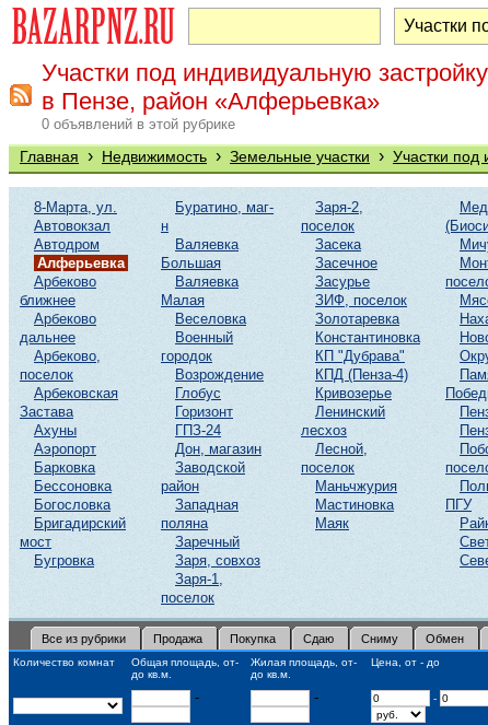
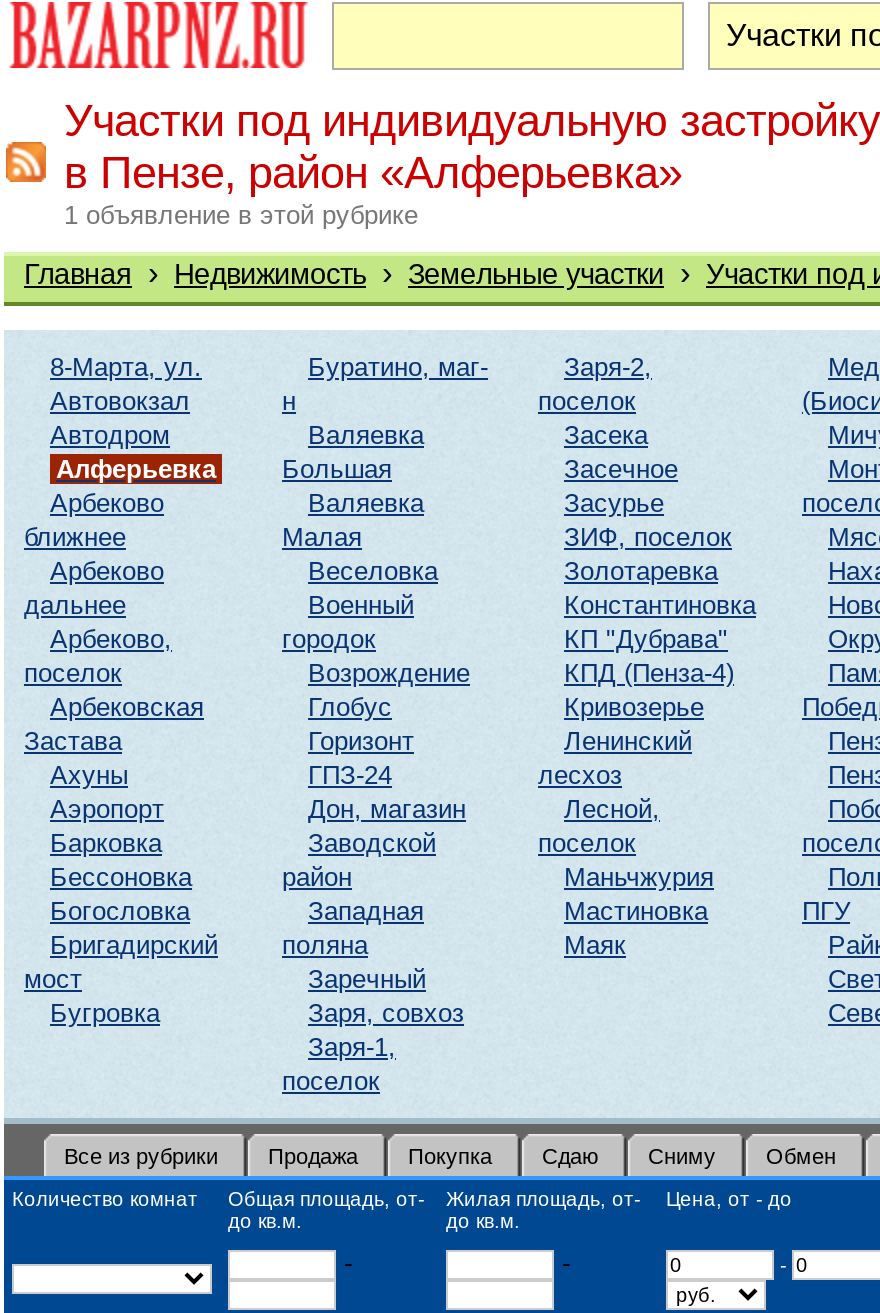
[42,116,235,132] 0 объявлений в этой рубрике -> [64,200,418,230] 1 объявление в этой рубрике

